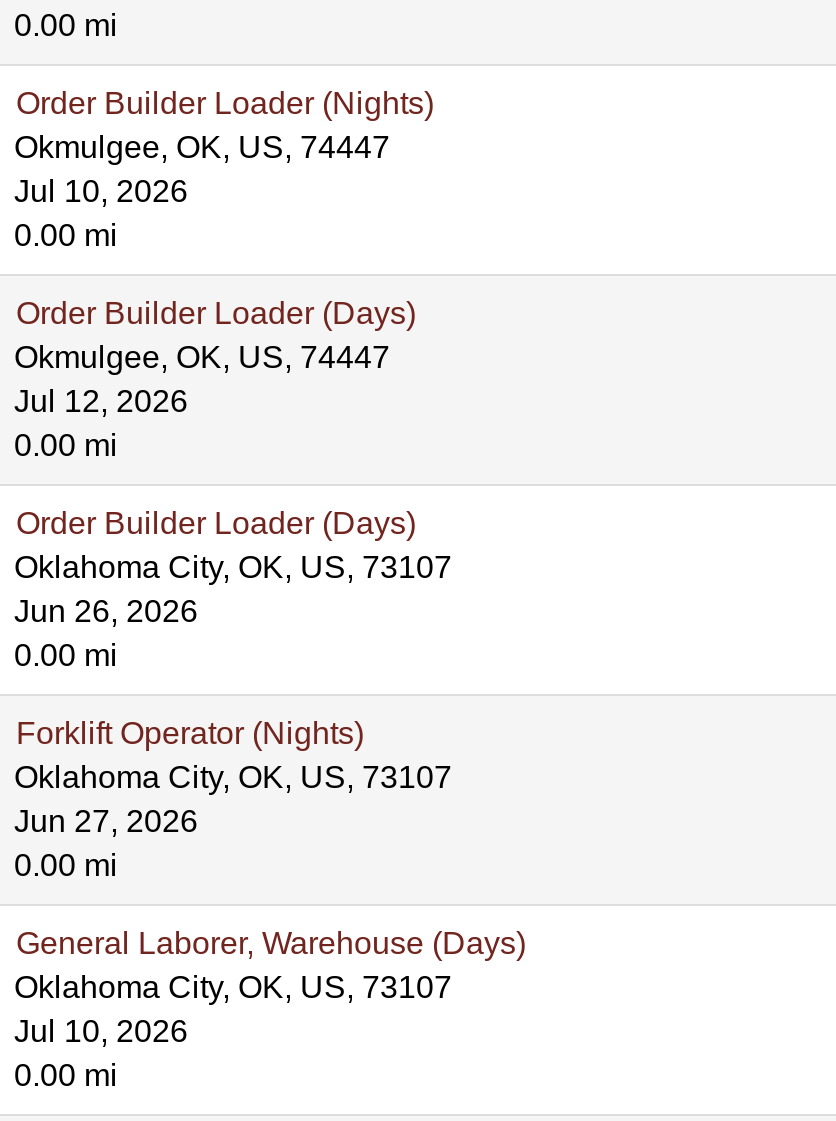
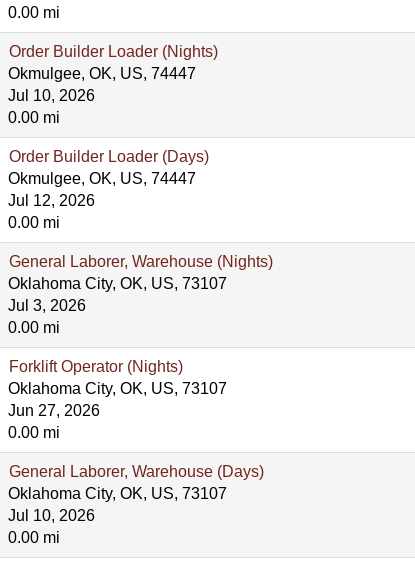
[16,505,416,539] Order Builder Loader (Days) -> [9,253,273,270] General Laborer, Warehouse (Nights)
[14,593,198,627] Jun 26, 2026 -> [8,297,86,314] Jul 3, 2026

